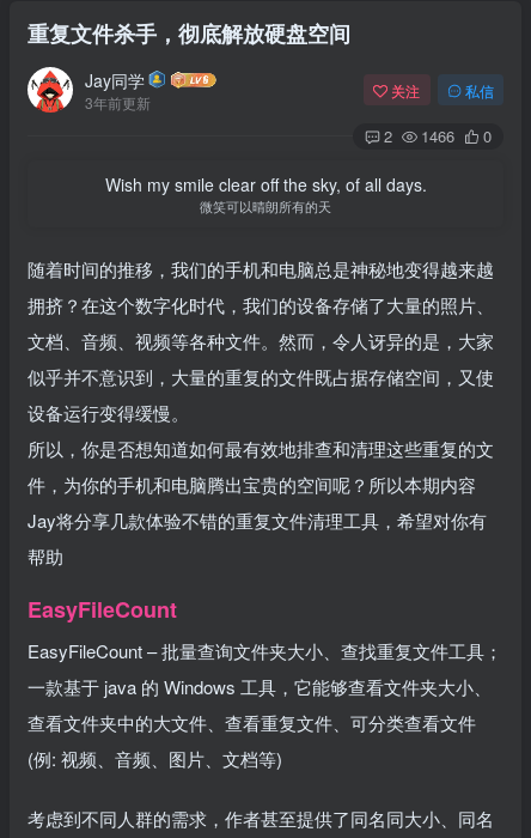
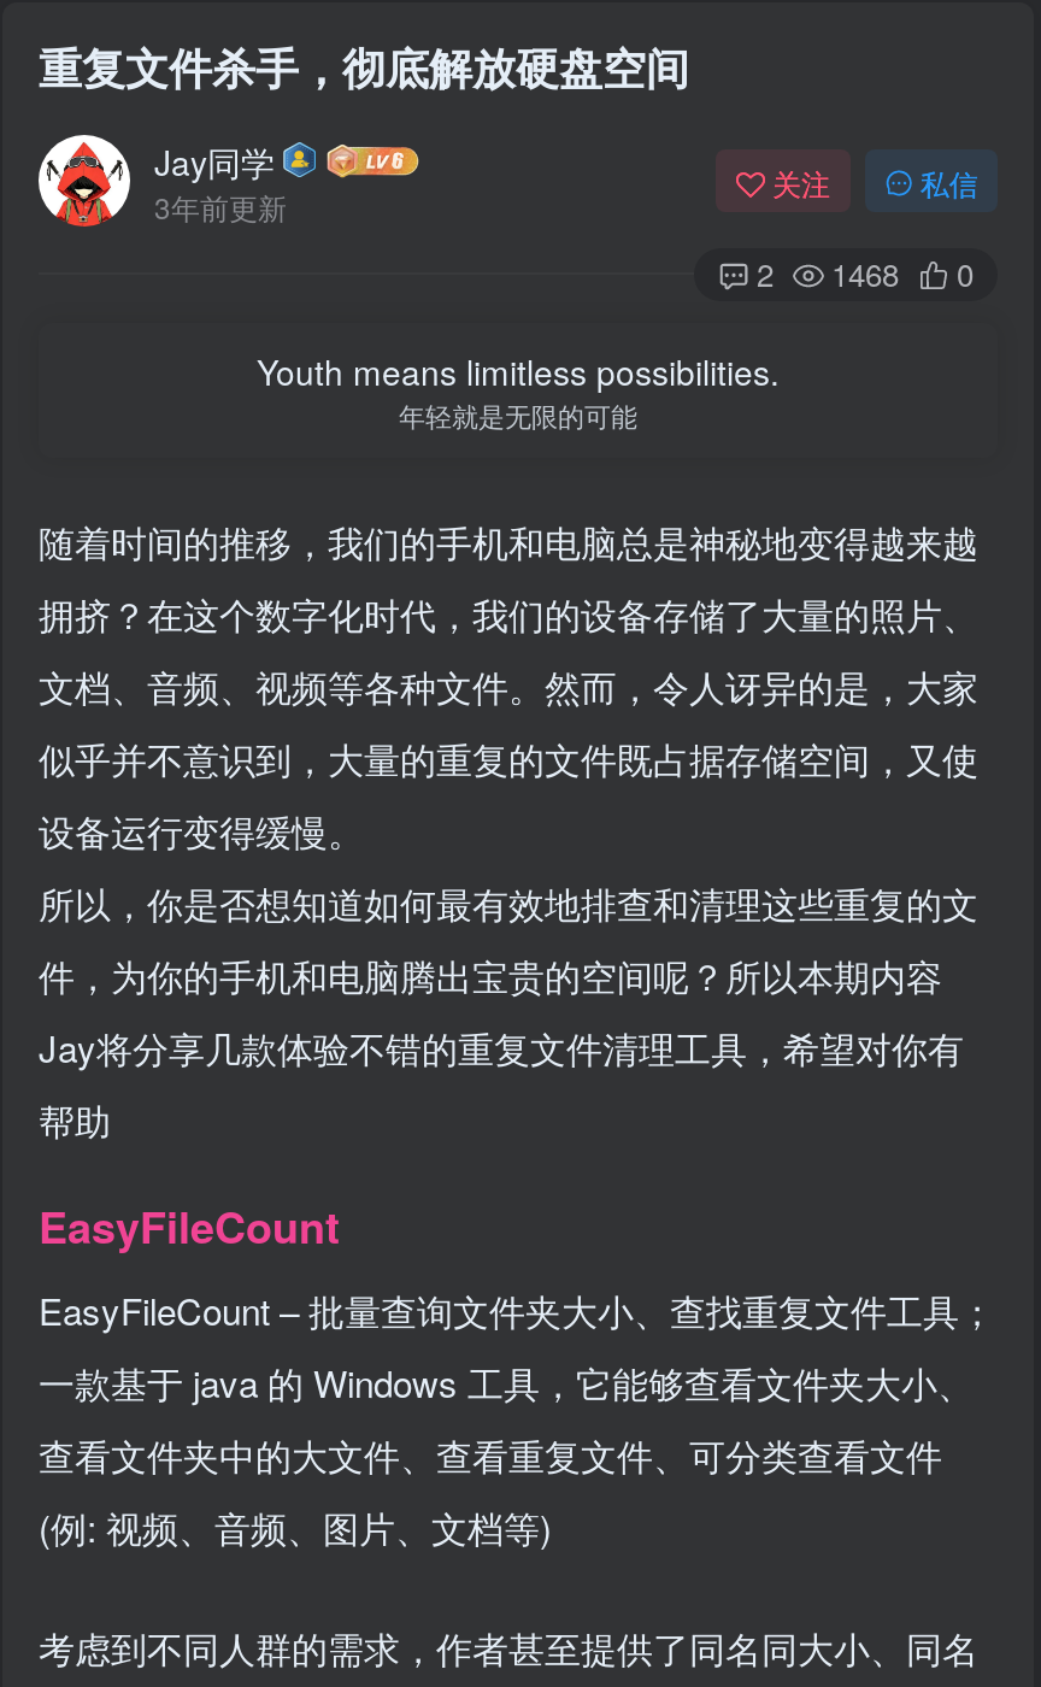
[384,125,492,147] 2 1466 0 -> [757,251,974,296] 2 1468 0
[105,172,426,215] Wish my smile clear off the sky, of all days. | 微笑可以晴朗所有的天 -> [257,347,780,434] Youth means limitless possibilities. | 年轻就是无限的可能

